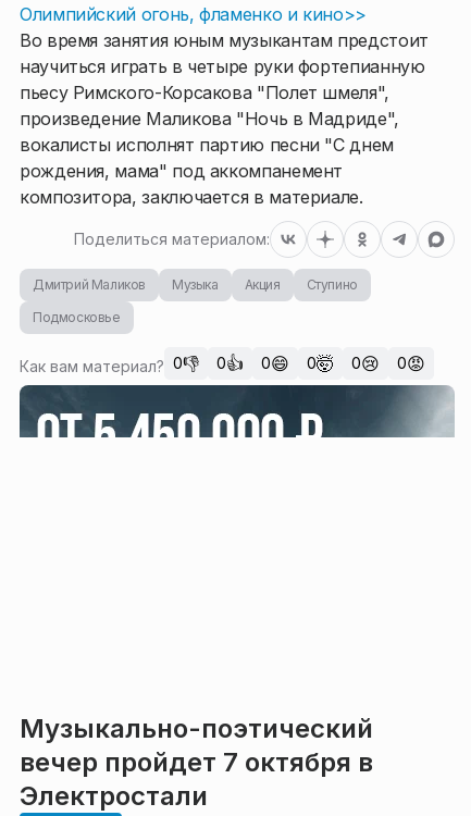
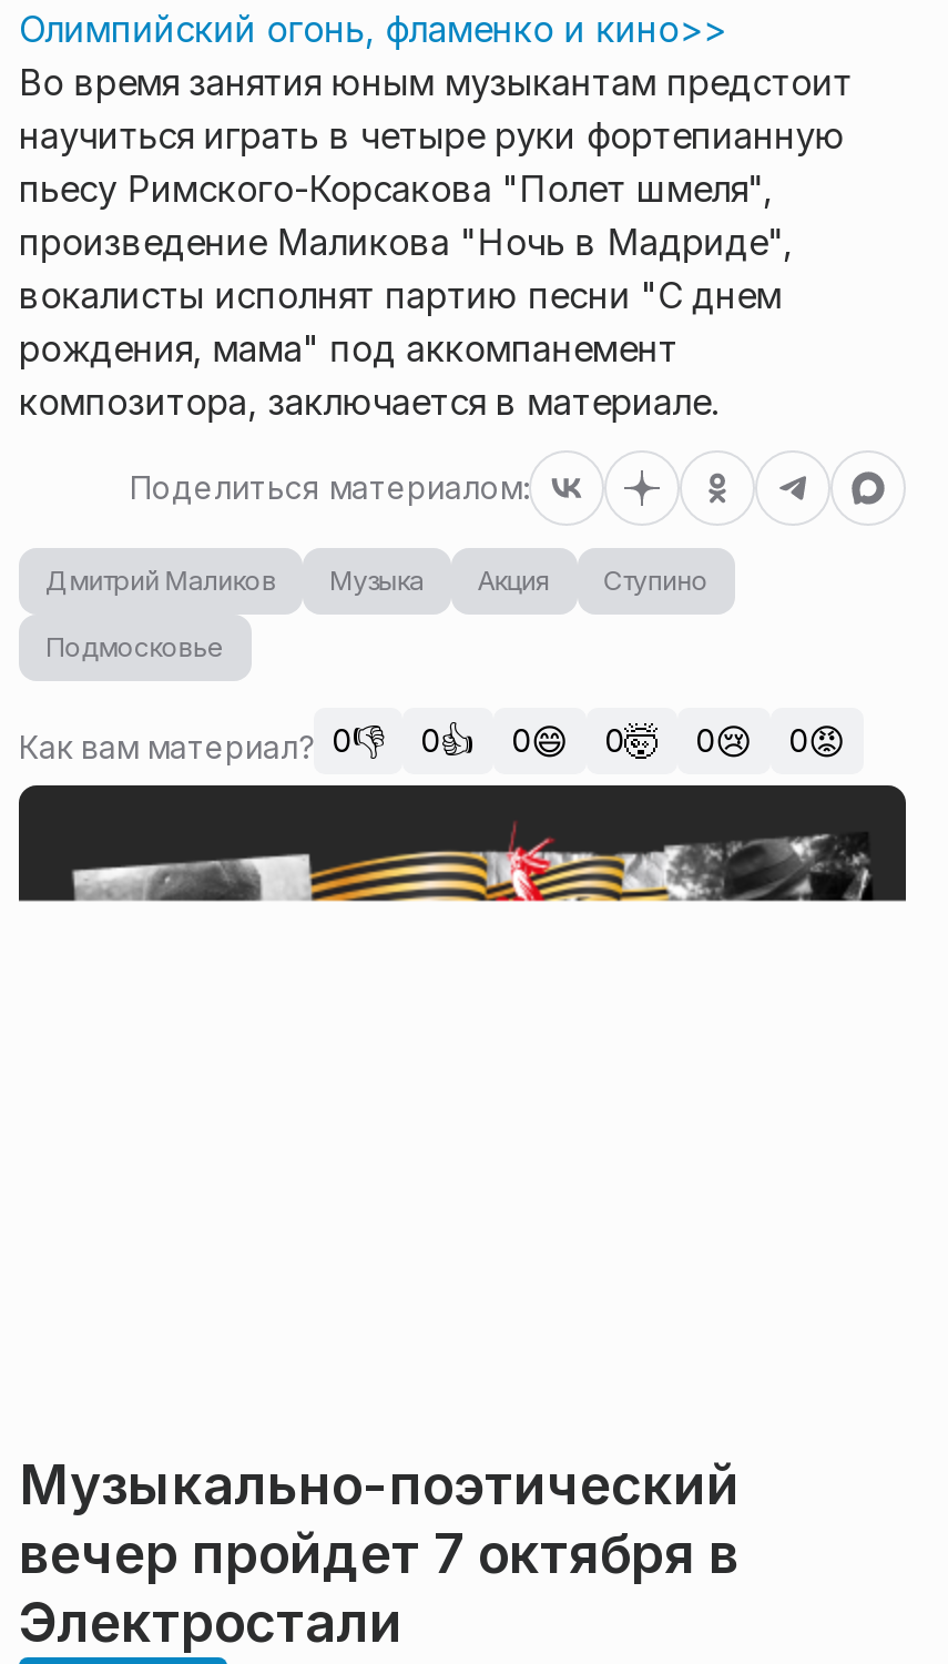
[20,384,455,442] [image] -> [17,783,908,903] [image]

